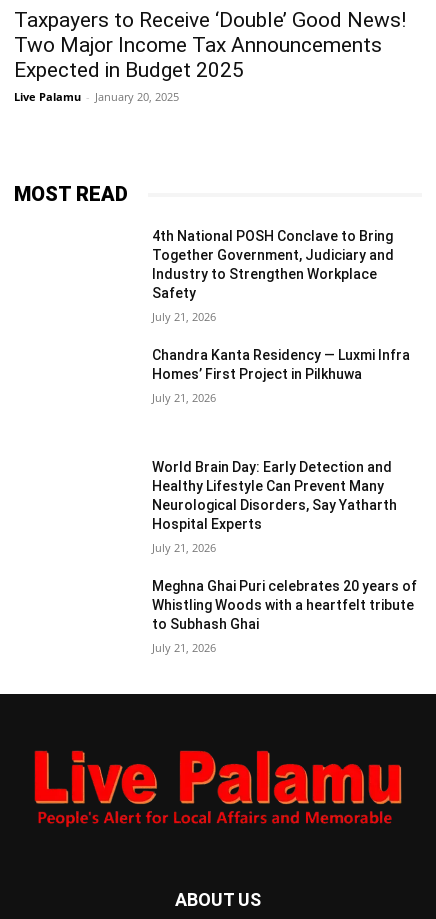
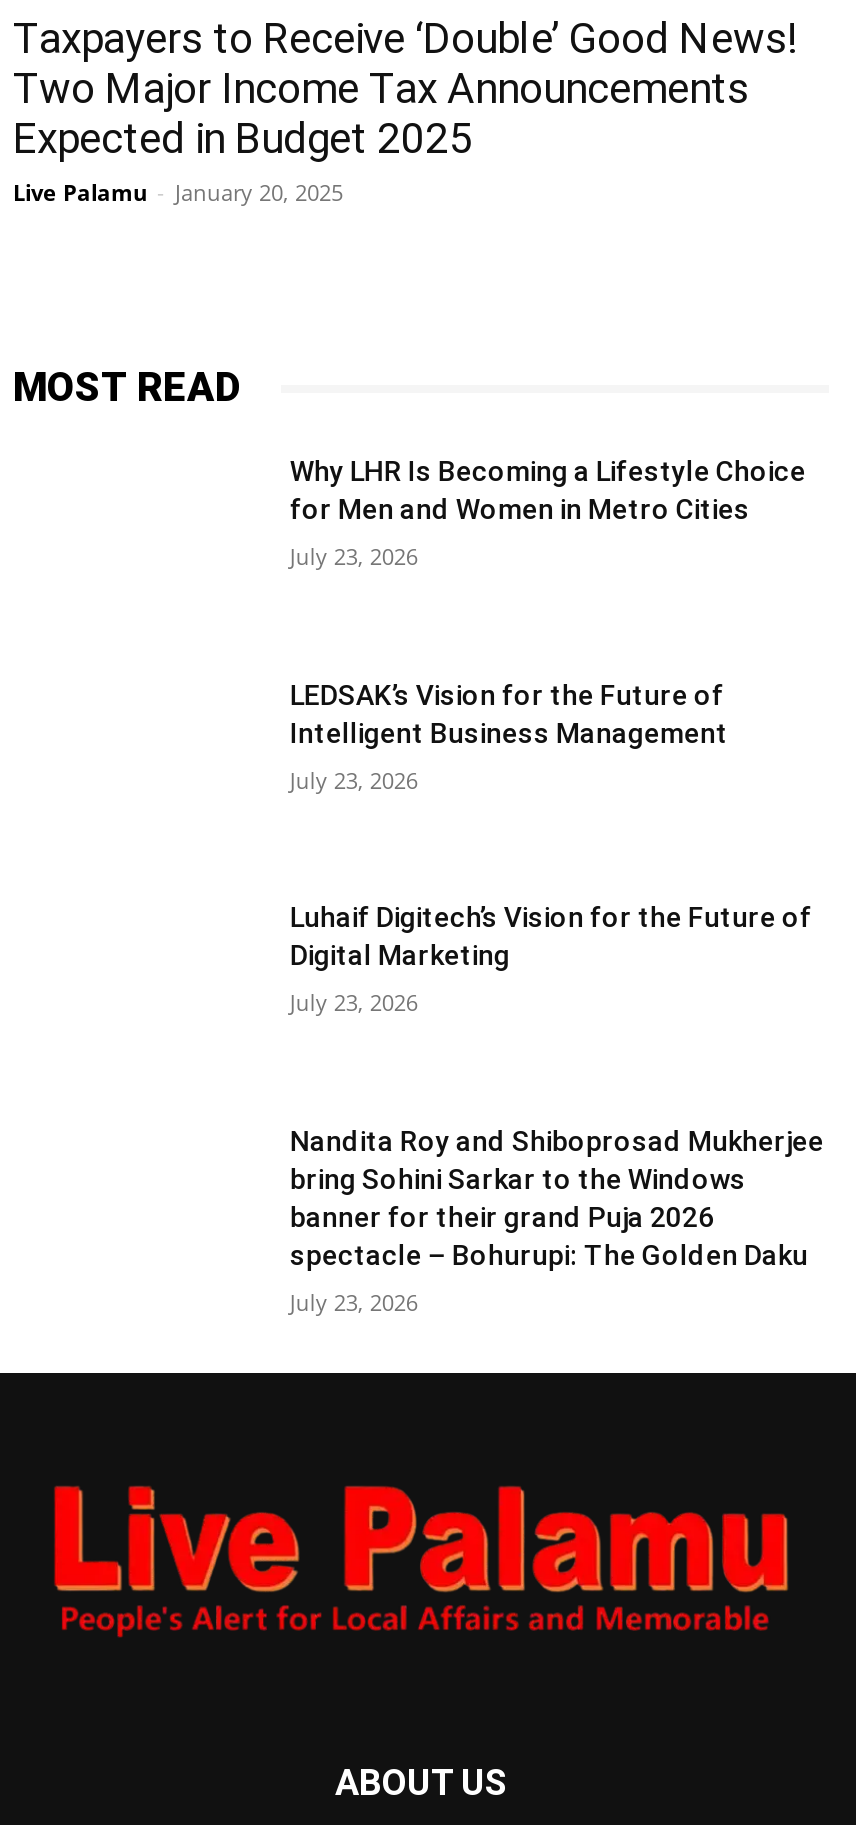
[152,228,394,301] 4th National POSH Conclave to Bring | Together Government, Judiciary and | Industry to Strengthen Workplace | Safety -> [290,455,806,525] Why LHR Is Becoming a Lifestyle Choice | for Men and Women in Metro Cities
[152,309,216,324] July 21, 2026 -> [290,541,418,571] July 23, 2026
[152,347,410,382] Chandra Kanta Residency — Luxmi Infra | Homes’ First Project in Pilkhuwa -> [290,678,728,748] LEDSAK’s Vision for the Future of | Intelligent Business Management
[152,390,216,405] July 21, 2026 -> [290,764,418,794] July 23, 2026
[152,459,397,532] World Brain Day: Early Detection and | Healthy Lifestyle Can Prevent Many | Neurological Disorders, Say Yatharth | Hospital Experts -> [290,902,812,972] Luhaif Digitech’s Vision for the Future of | Digital Marketing
[152,540,216,555] July 21, 2026 -> [290,988,418,1018] July 23, 2026
[152,578,417,632] Meghna Ghai Puri celebrates 20 years of | Whistling Woods with a heartfelt tribute | to Subhash Ghai -> [290,1125,824,1271] Nandita Roy and Shiboprosad Mukherjee | bring Sohini Sarkar to the Windows | banner for their grand Puja 2026 | spectacle – Bohurupi: The Golden Daku
[152,640,216,655] July 21, 2026 -> [290,1287,418,1317] July 23, 2026

